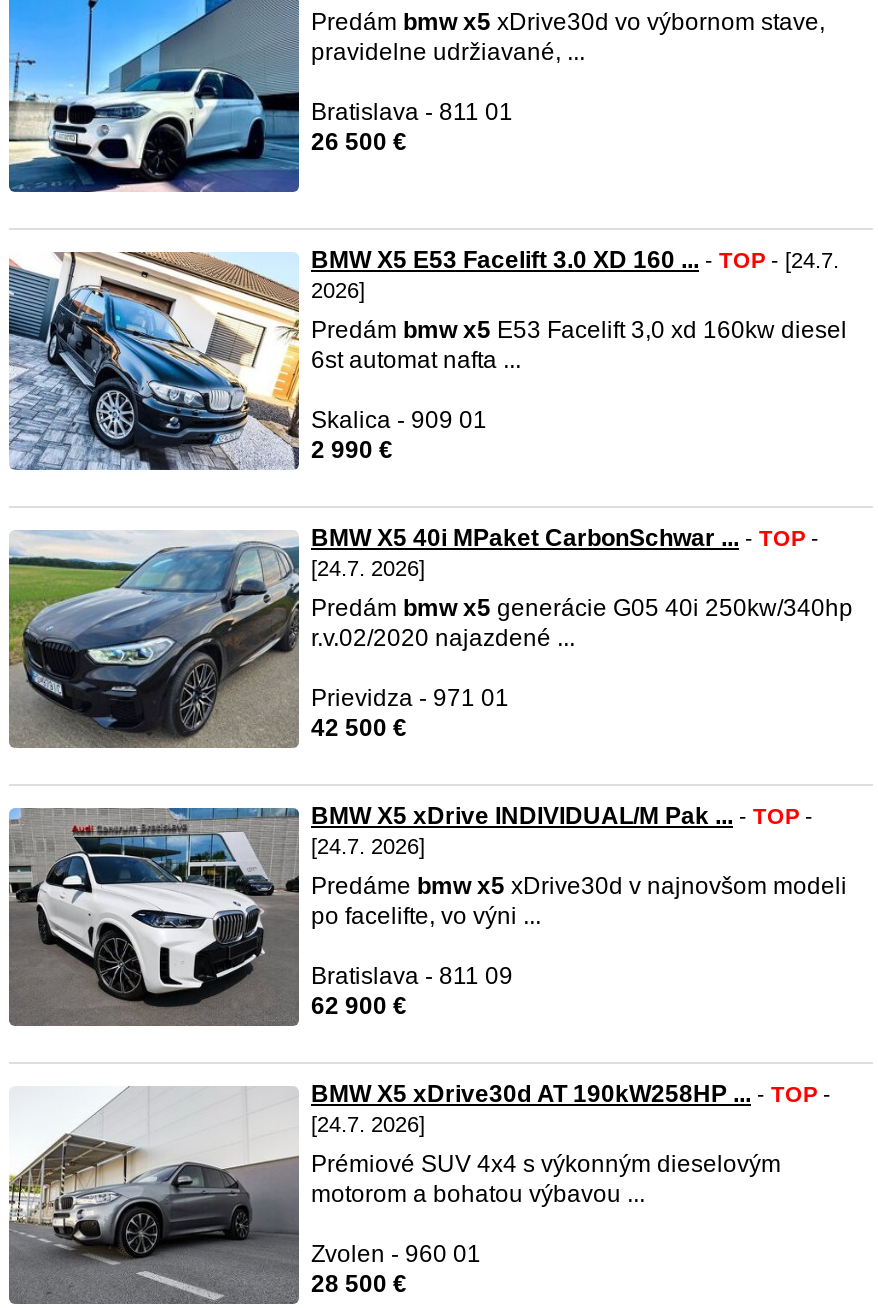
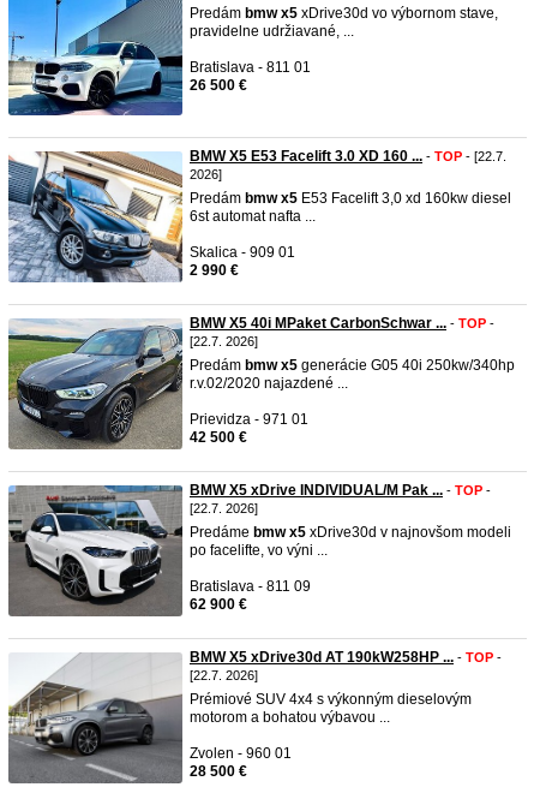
[311,246,839,274] BMW X5 E53 Facelift 3.0 XD 160 ... - TOP - [24.7. -> [190,148,506,165] BMW X5 E53 Facelift 3.0 XD 160 ... - TOP - [22.7.
[311,556,425,580] [24.7. 2026] -> [190,334,258,348] [22.7. 2026]
[311,834,425,858] [24.7. 2026] -> [190,501,258,515] [22.7. 2026]
[311,1112,425,1136] [24.7. 2026] -> [190,668,258,682] [22.7. 2026]

